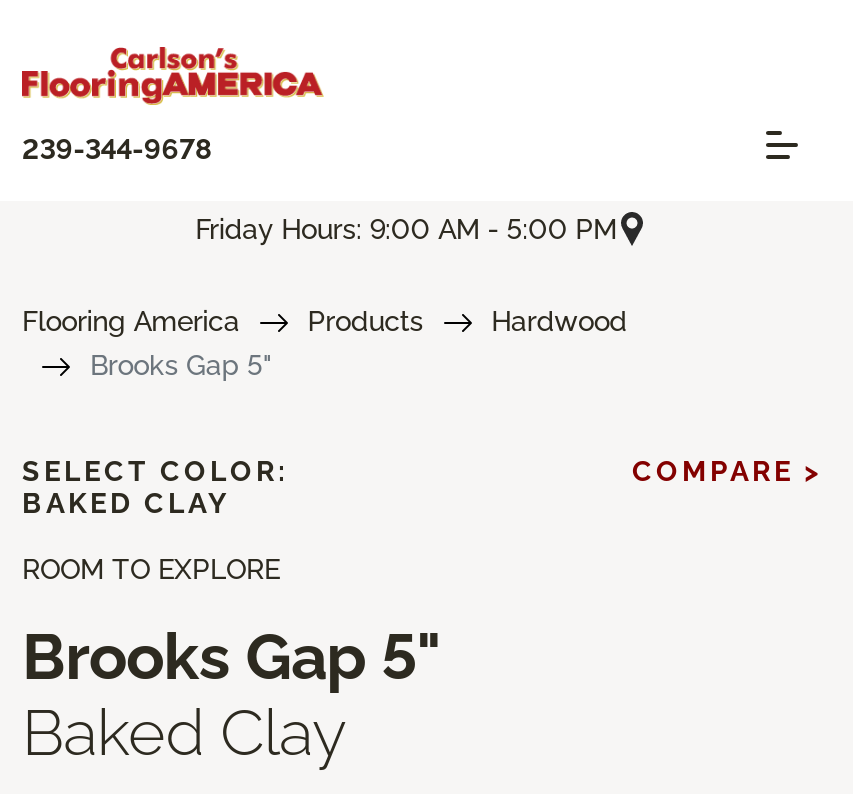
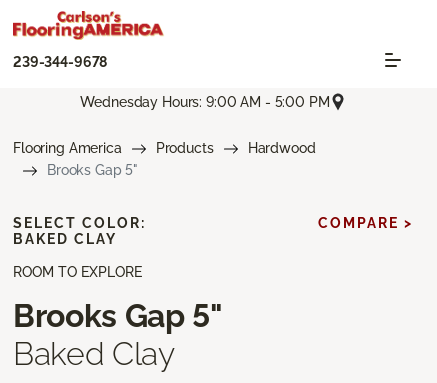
[195,212,617,244] Friday Hours: 9:00 AM - 5:00 PM -> [80,94,330,110] Wednesday Hours: 9:00 AM - 5:00 PM

